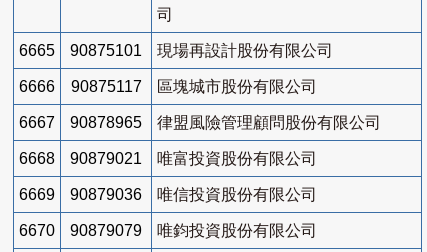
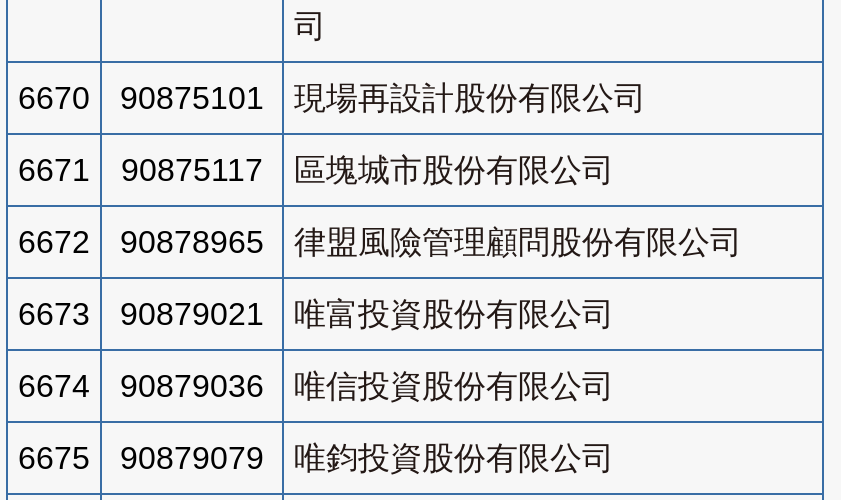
[19,42,333,59] 6665 90875101 現場再設計股份有限公司 -> [18,81,646,115] 6670 90875101 現場再設計股份有限公司
[19,78,317,95] 6666 90875117 區塊城市股份有限公司 -> [18,153,614,187] 6671 90875117 區塊城市股份有限公司
[19,114,381,131] 6667 90878965 律盟風險管理顧問股份有限公司 -> [18,225,742,259] 6672 90878965 律盟風險管理顧問股份有限公司
[19,150,317,167] 6668 90879021 唯富投資股份有限公司 -> [18,297,614,331] 6673 90879021 唯富投資股份有限公司
[19,186,317,203] 6669 90879036 唯信投資股份有限公司 -> [18,369,614,403] 6674 90879036 唯信投資股份有限公司
[19,222,317,239] 6670 90879079 唯鈞投資股份有限公司 -> [18,441,614,475] 6675 90879079 唯鈞投資股份有限公司

